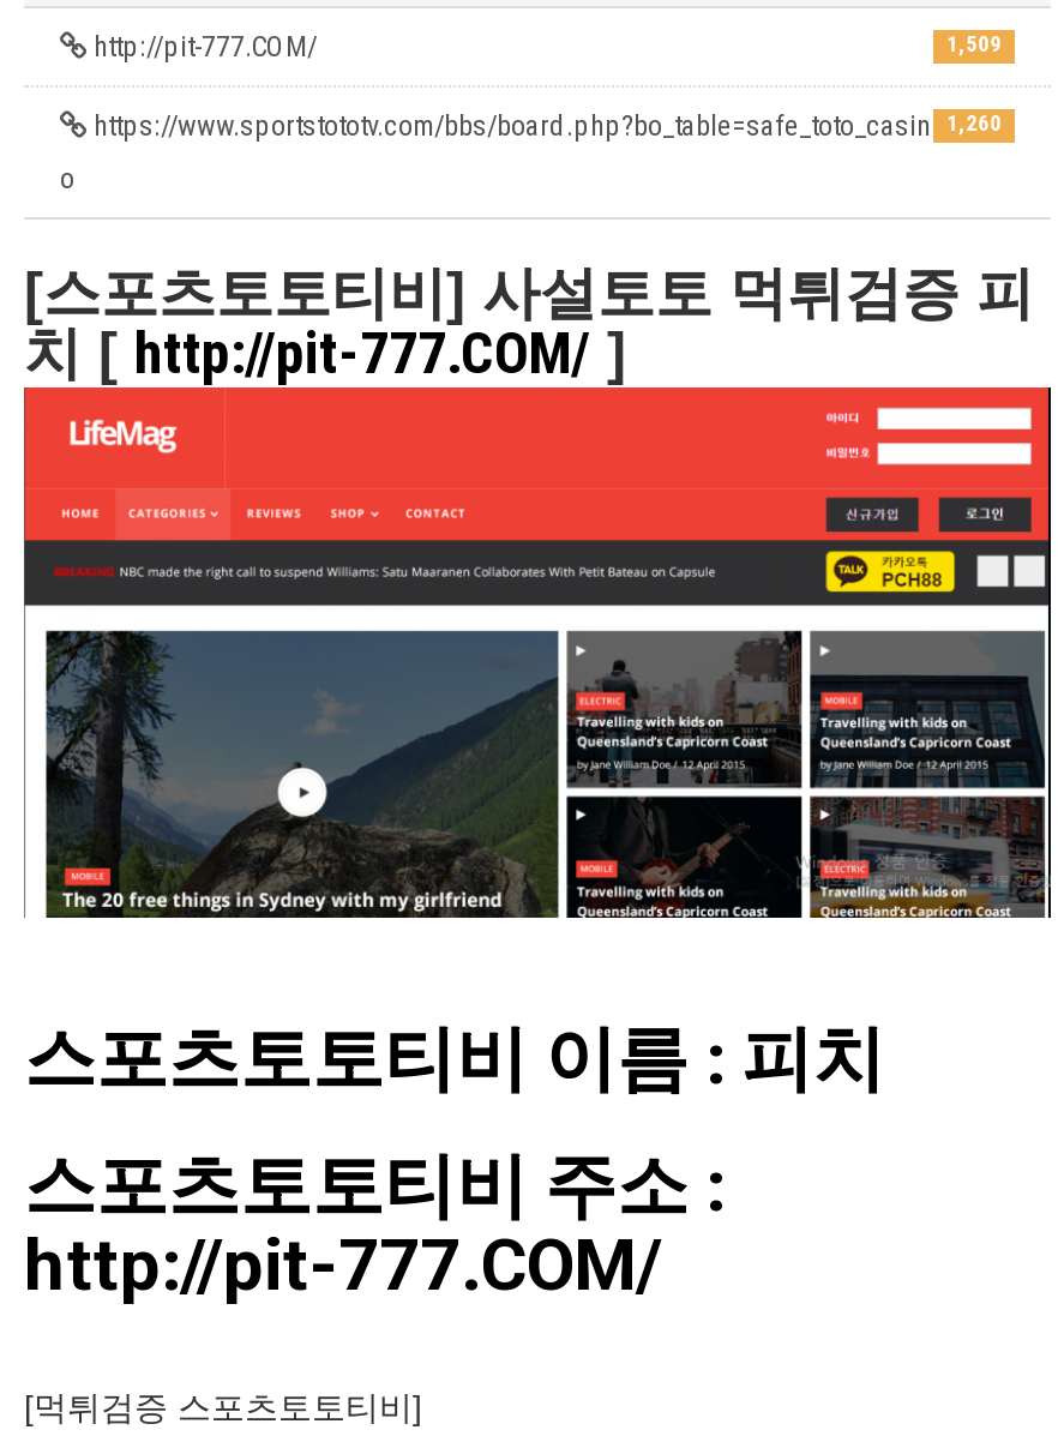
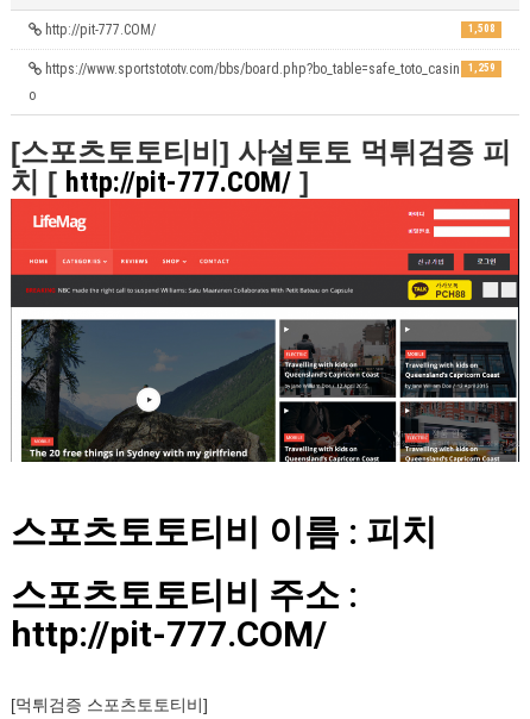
[947,33,1002,57] 1,509 -> [468,23,495,35] 1,508
[86,110,1002,143] https://www.sportstototv.com/bbs/board.php?bo_table=safe_toto_casin 1,260 -> [42,61,495,78] https://www.sportstototv.com/bbs/board.php?bo_table=safe_toto_casin 1,259

